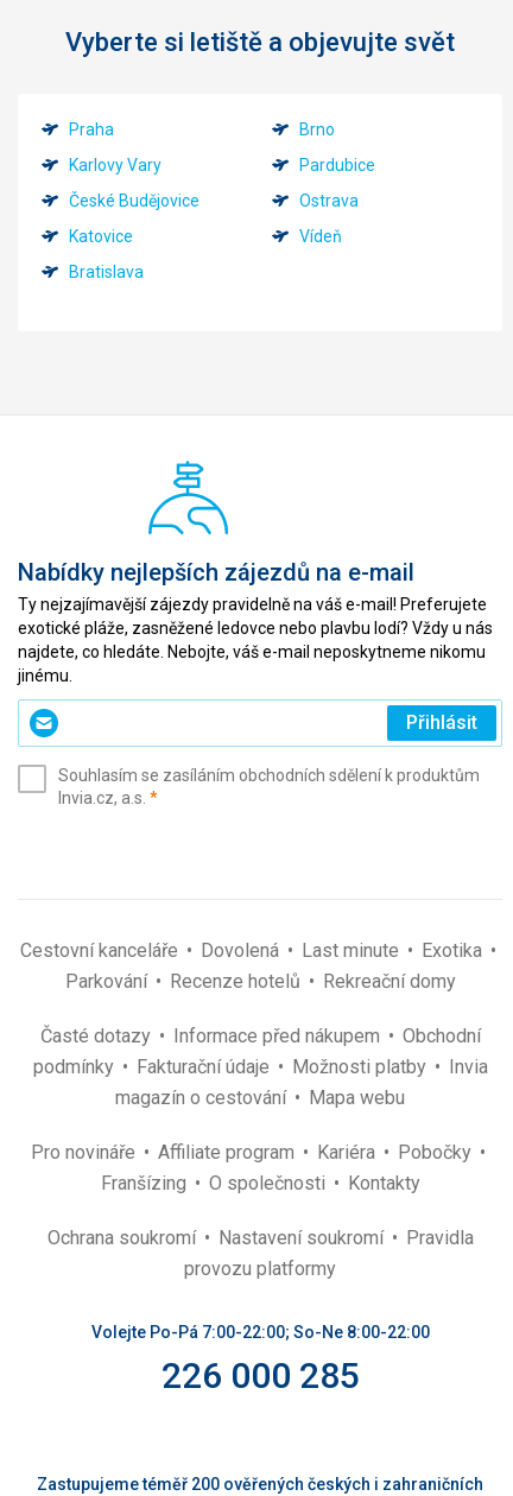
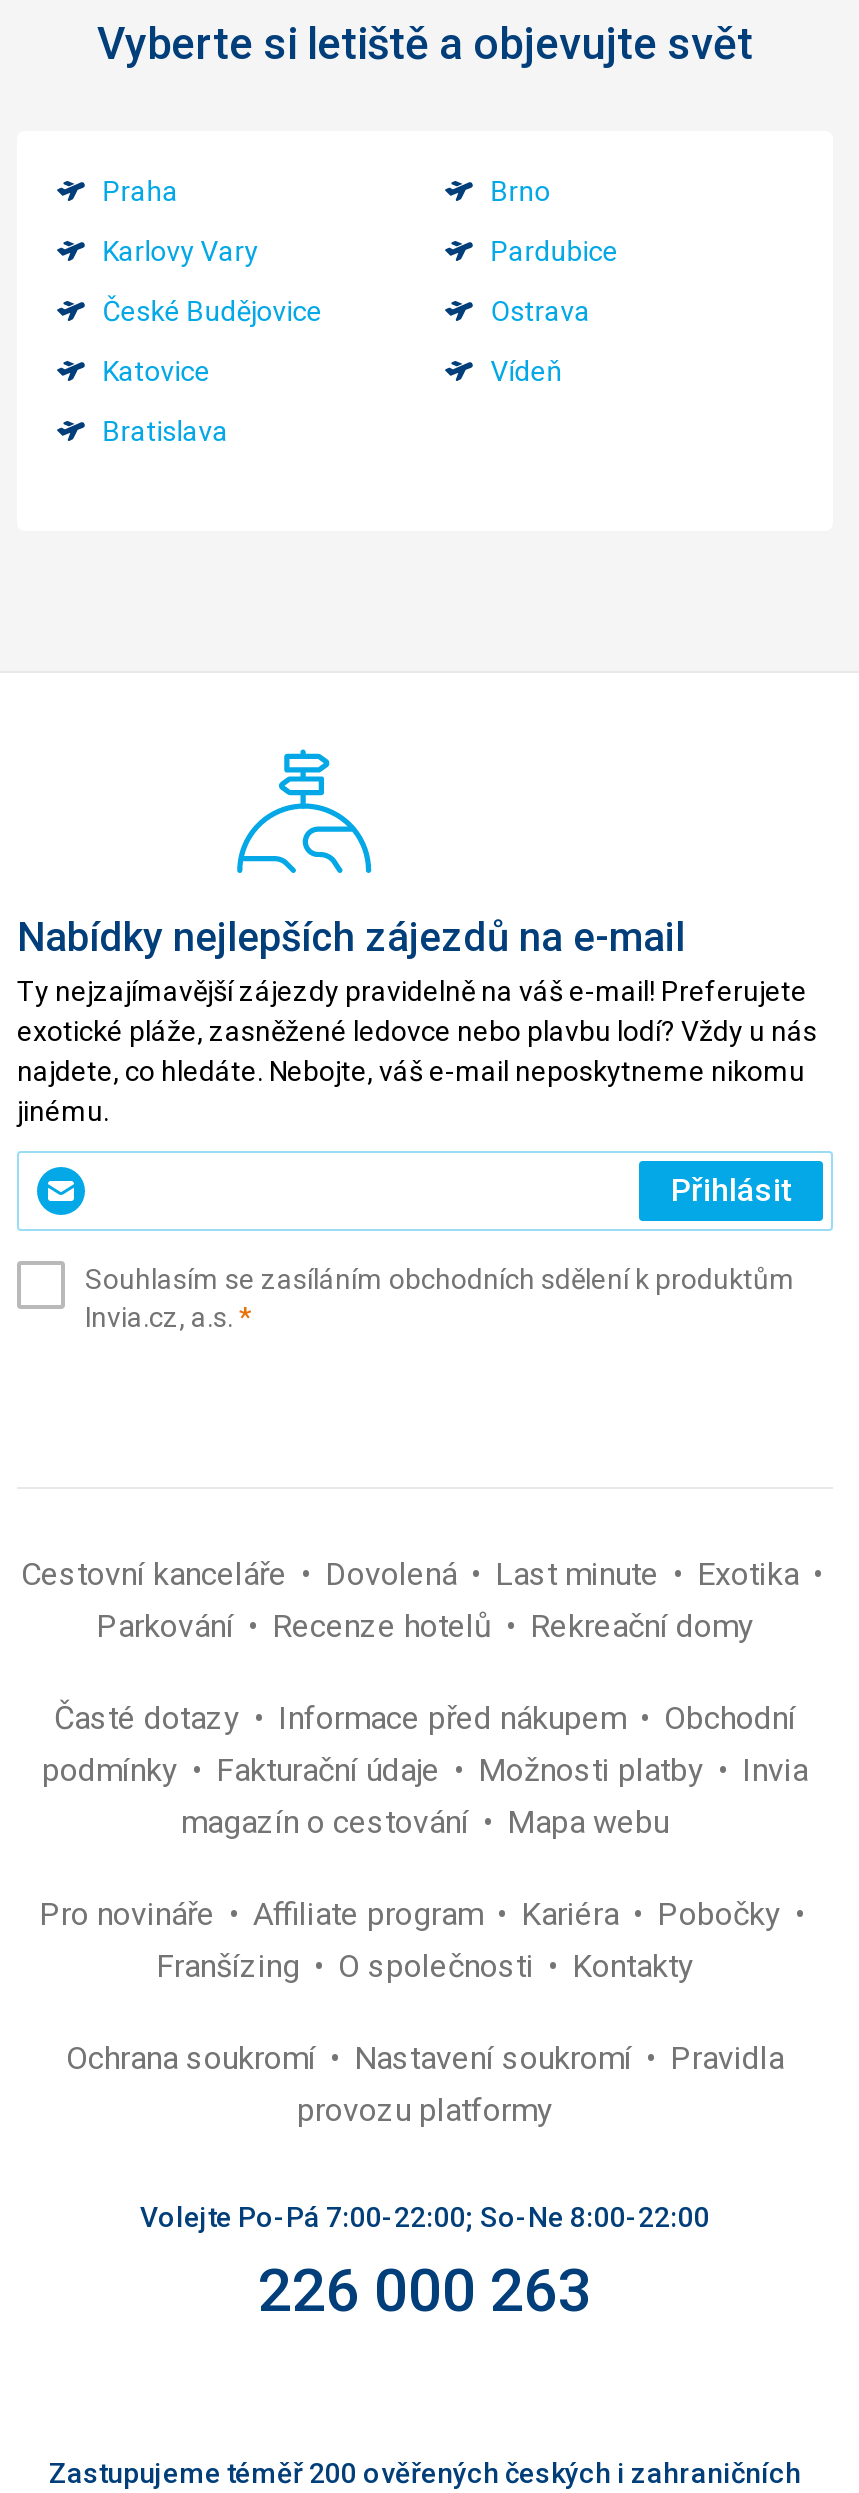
[161,1355,359,1396] 226 000 285 -> [258,2255,592,2325] 226 000 263

